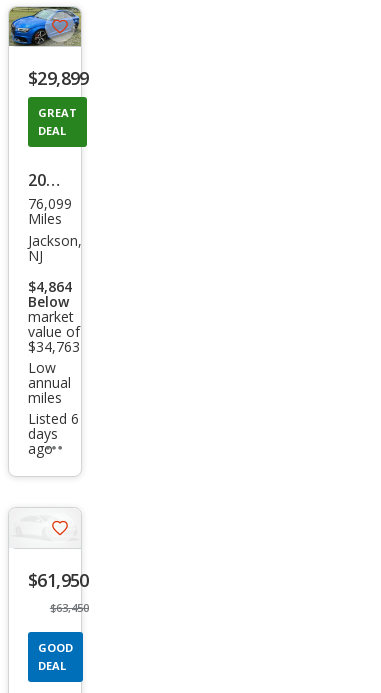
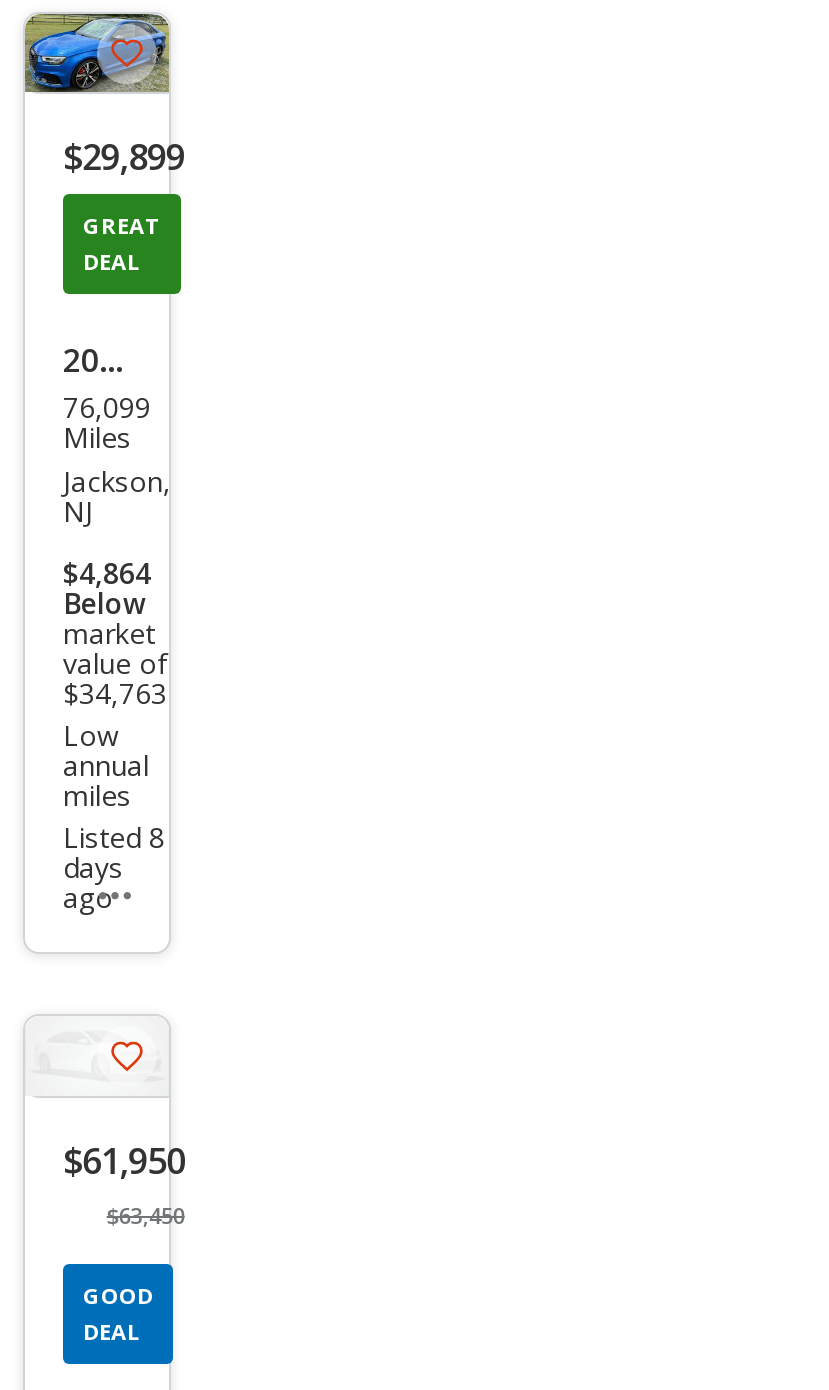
[28,409,79,428] Listed 6 -> [63,818,165,856] Listed 8

